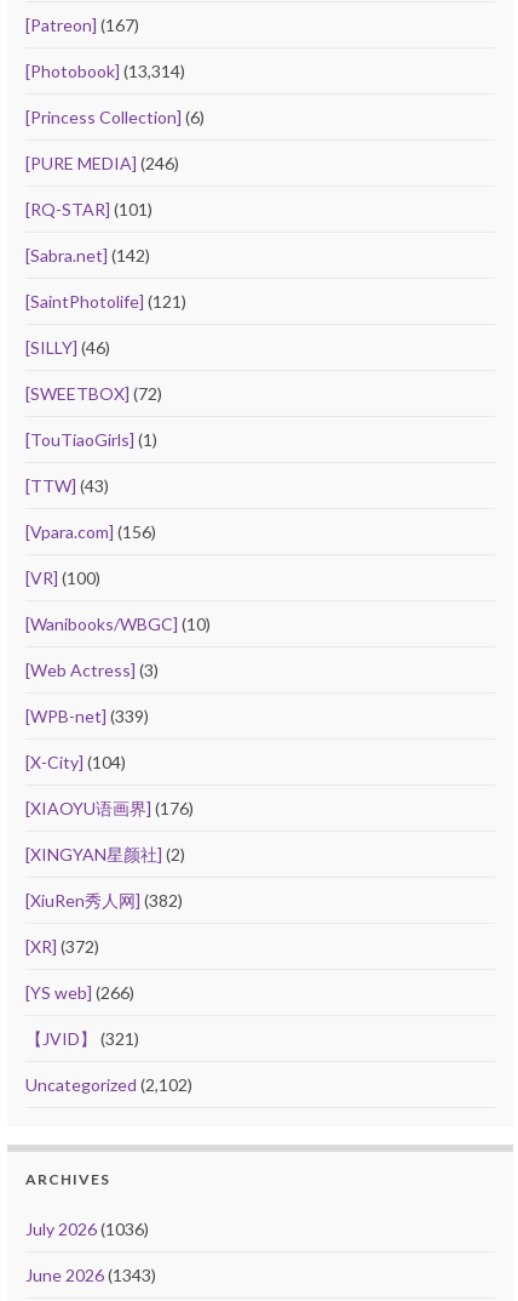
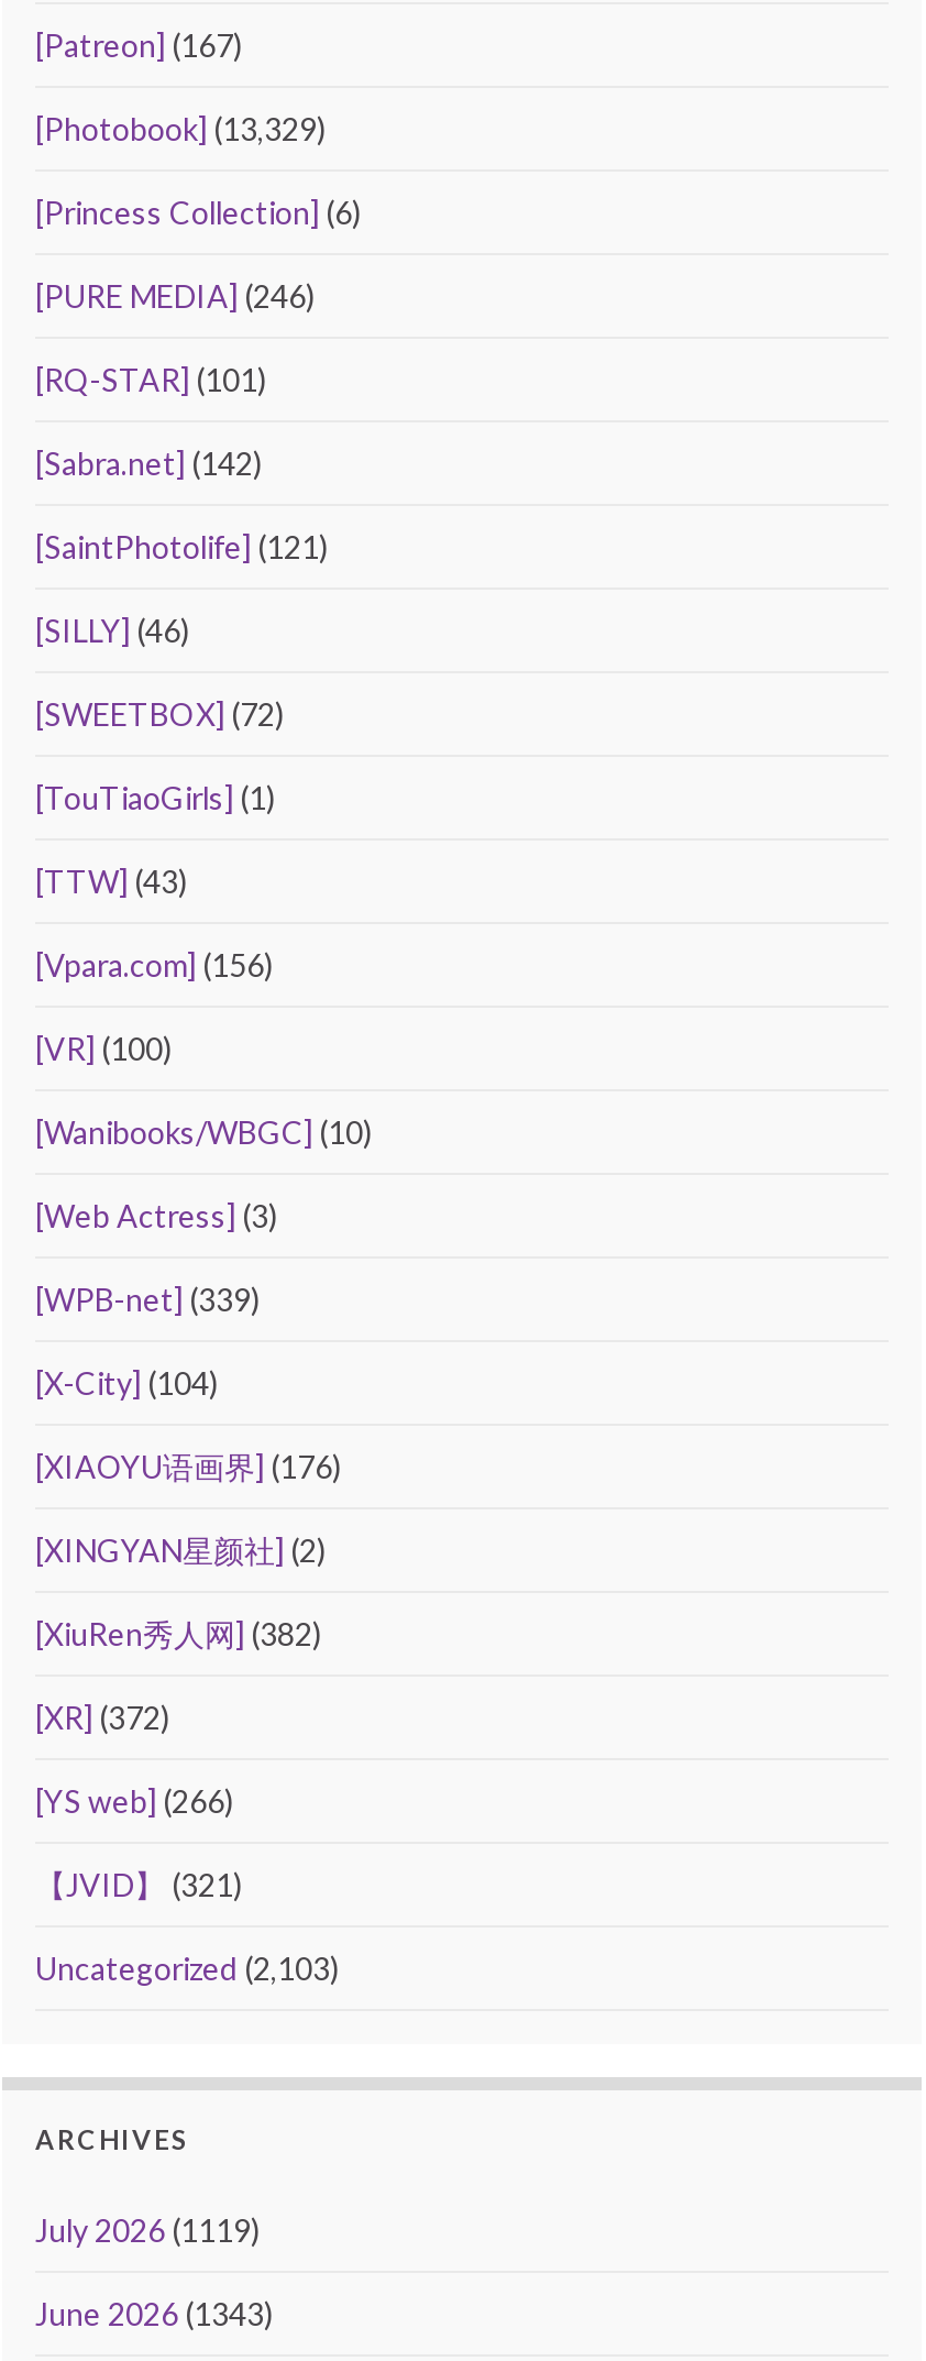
[25,61,185,82] [Photobook] (13,314) -> [35,111,326,148] [Photobook] (13,329)
[25,1075,192,1095] Uncategorized (2,102) -> [35,1950,339,1988] Uncategorized (2,103)
[25,1219,149,1240] July 2026 (1036) -> [35,2212,260,2249] July 2026 (1119)

